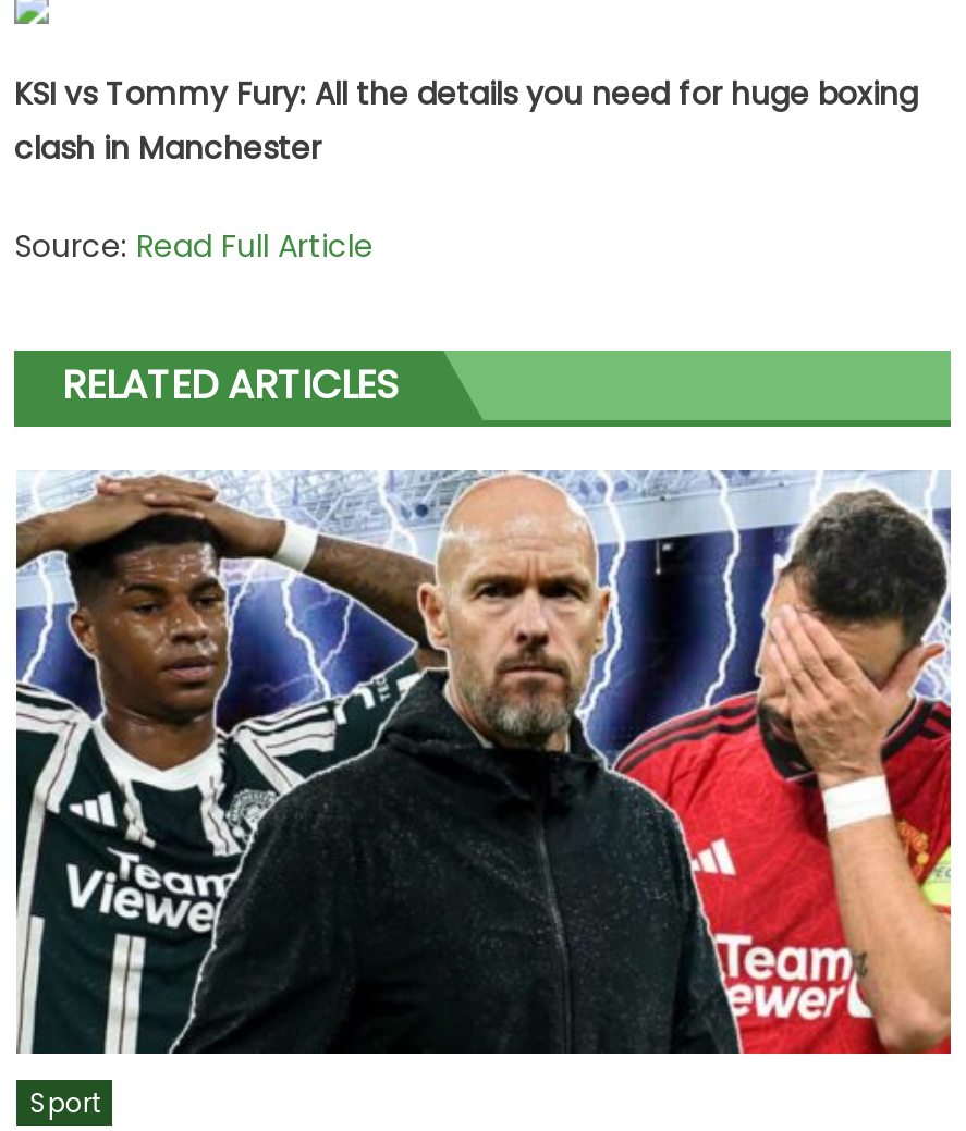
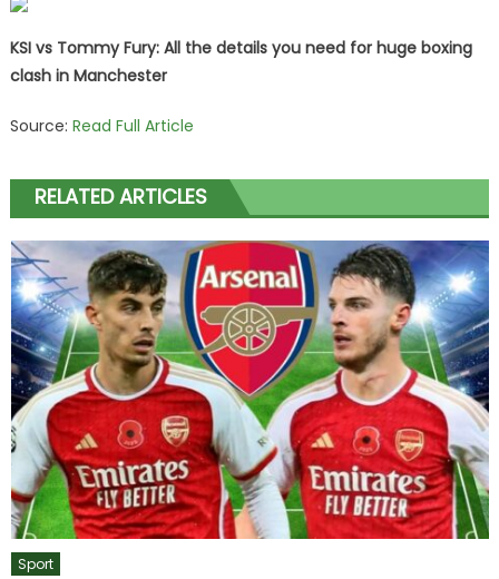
[14,470,953,1056] [image] -> [10,239,490,540] [image]

